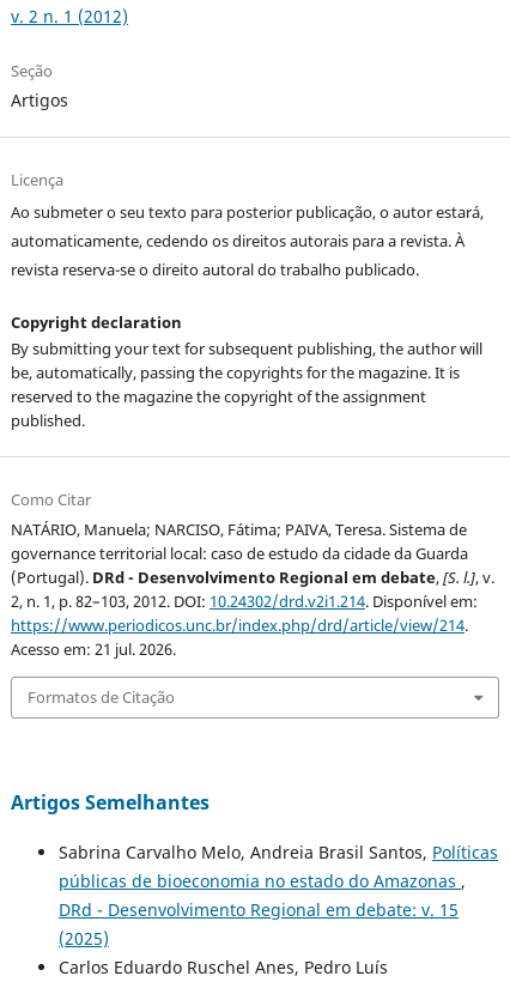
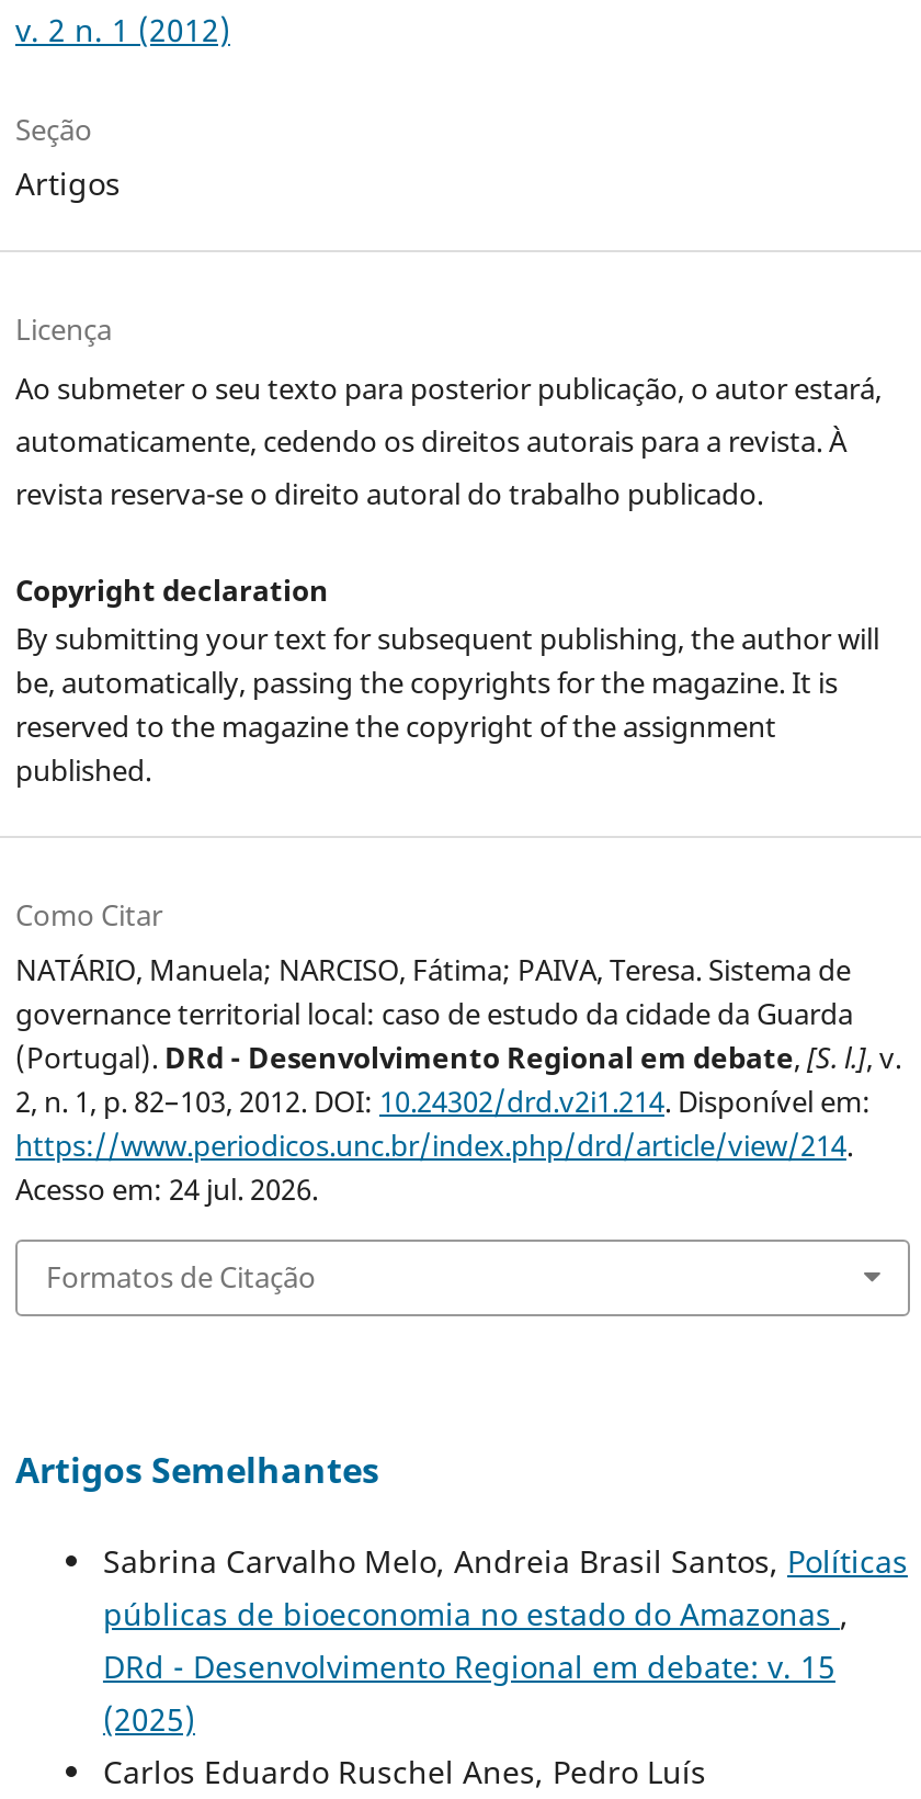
[11,639,176,660] Acesso em: 21 jul. 2026. -> [15,1170,318,1209] Acesso em: 24 jul. 2026.

